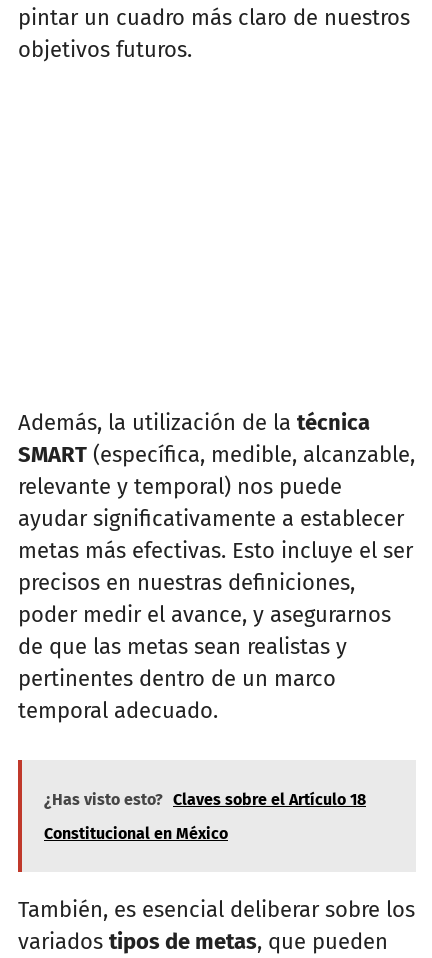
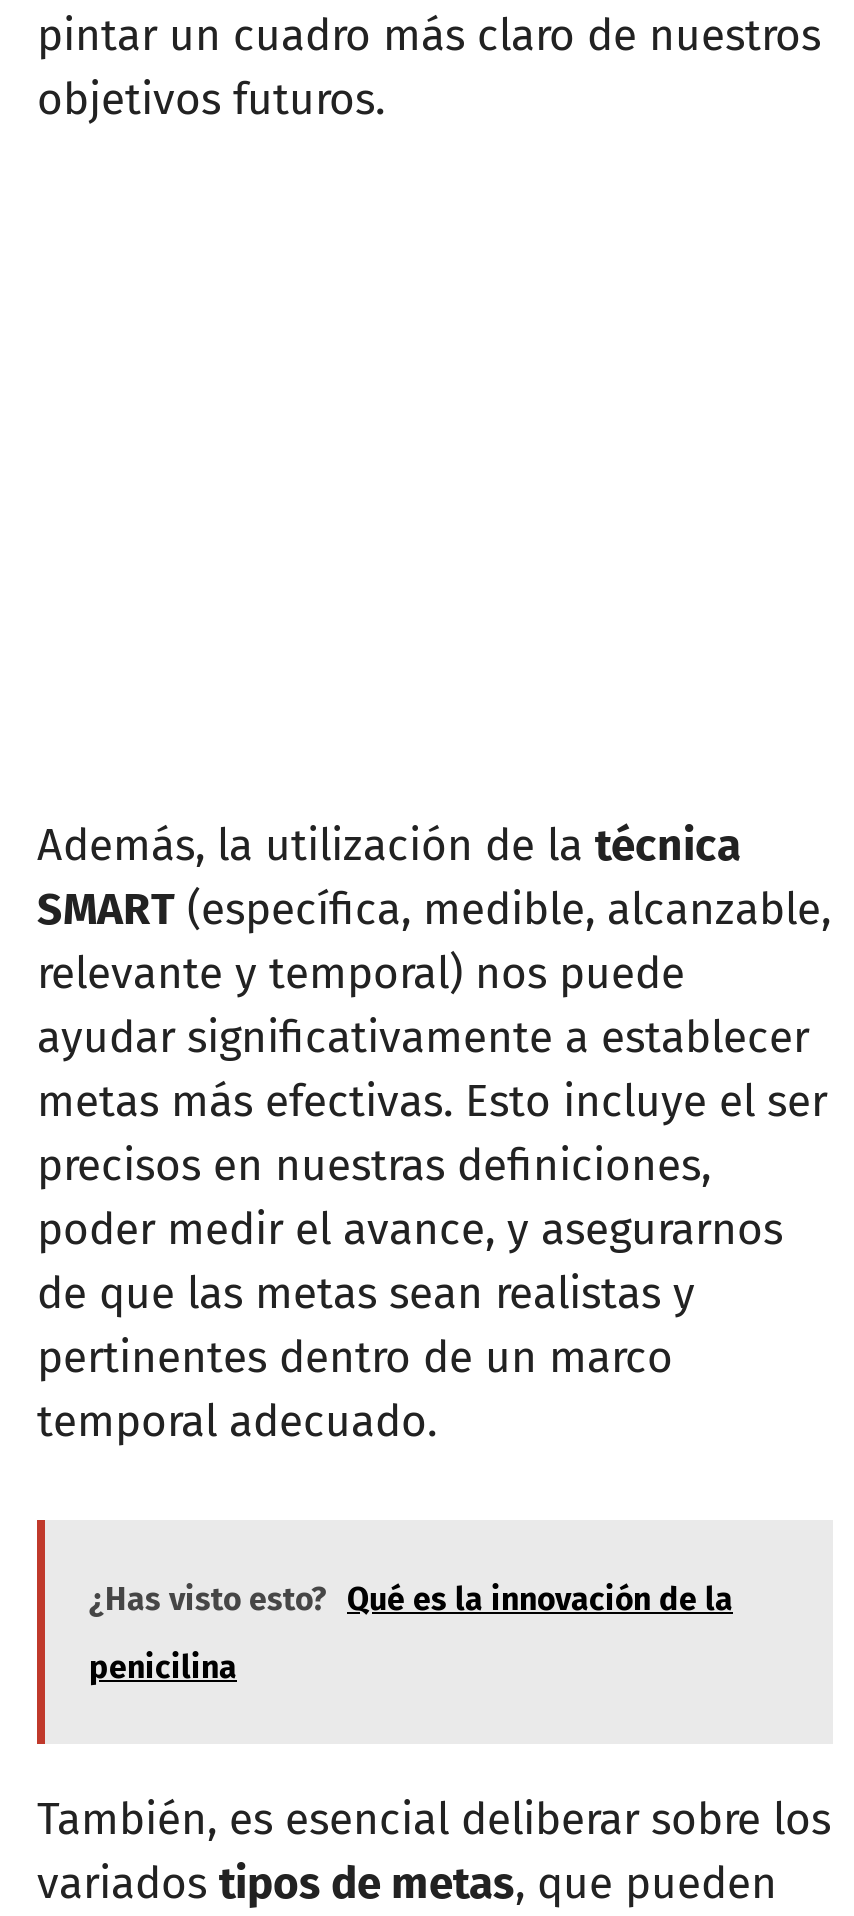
[44,790,366,809] ¿Has visto esto? Claves sobre el Artículo 18 -> [89,1580,733,1618] ¿Has visto esto? Qué es la innovación de la
[44,824,228,843] Constitucional en México -> [89,1648,237,1686] penicilina

